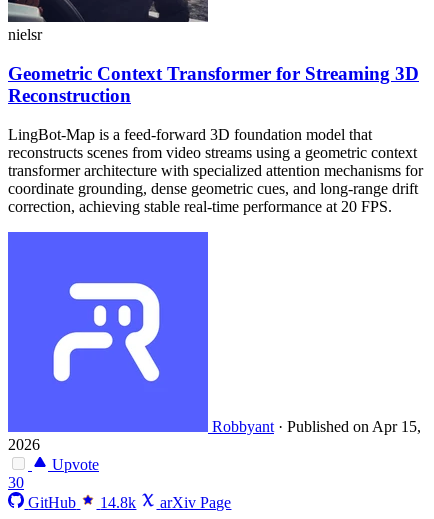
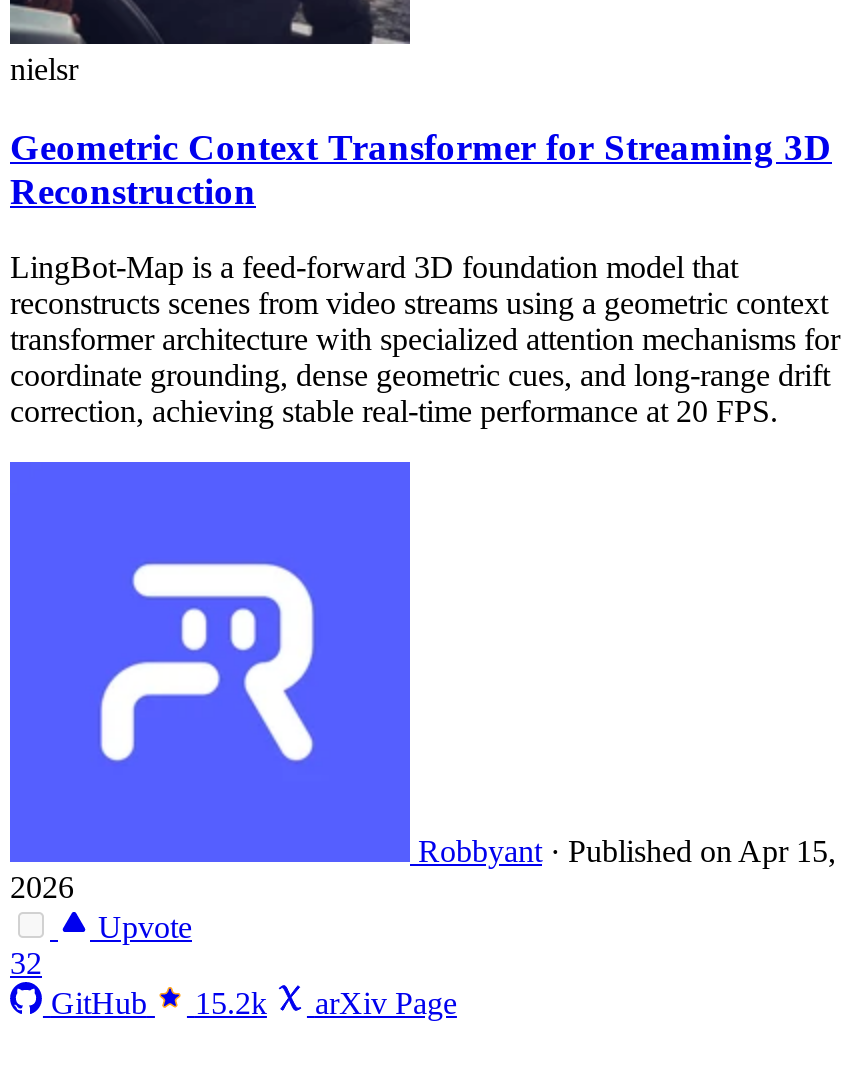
[8,473,24,490] 30 -> [10,947,42,981] 32
[28,493,231,510] GitHub 14.8k arXiv Page -> [51,987,457,1021] GitHub 15.2k arXiv Page

